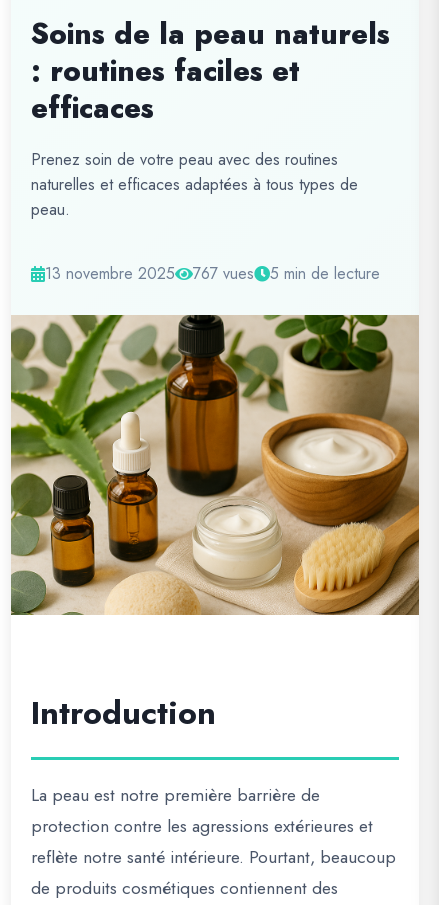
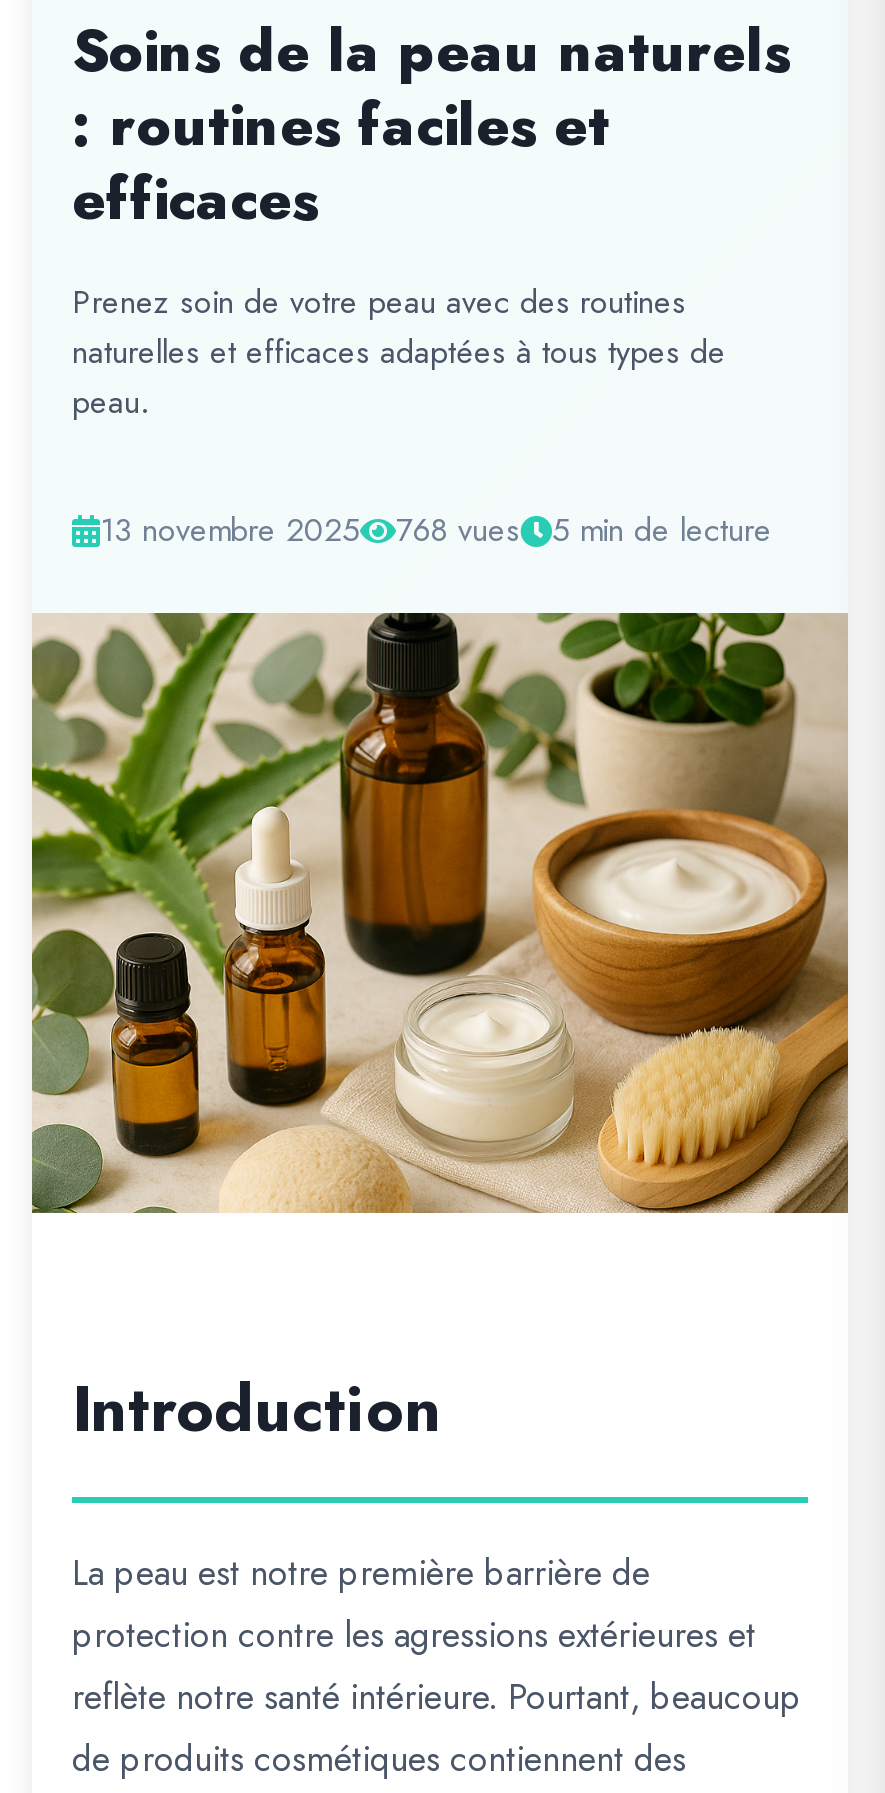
[193,262,254,285] 767 vues -> [396,507,520,553] 768 vues

